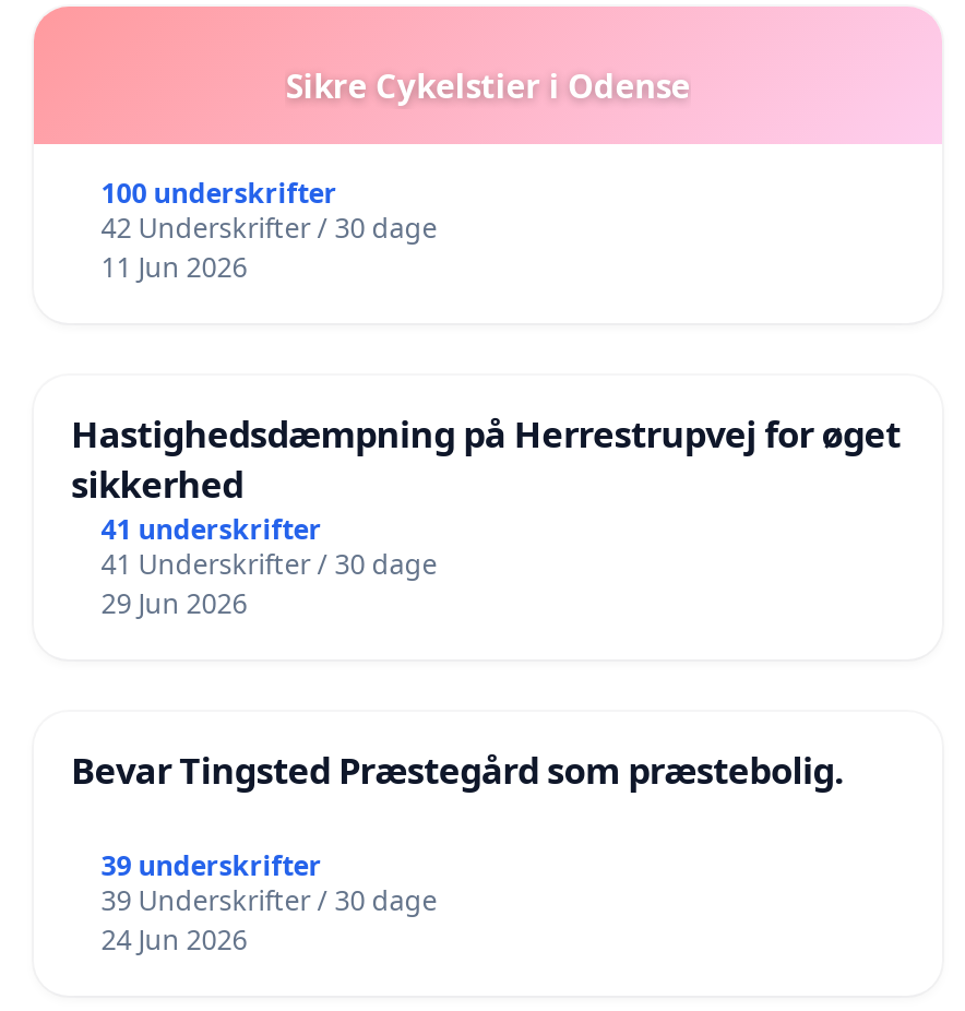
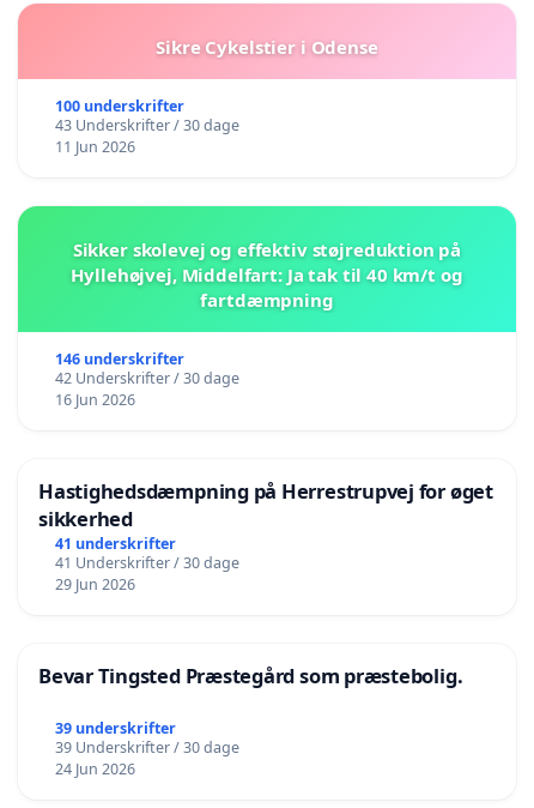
moved [101,211,437,248] -> [55,369,239,389]: 42 Underskrifter / 30 dage
none -> [55,116,239,136] 43 Underskrifter / 30 dage
none -> [17,205,517,411] [image] | Sikker skolevej og effektiv støjreduktion på | Hyllehøjvej, Middelfart: Ja tak til 40 km/t og | fartdæmpning | 146 underskrifter | 16 Jun 2026

